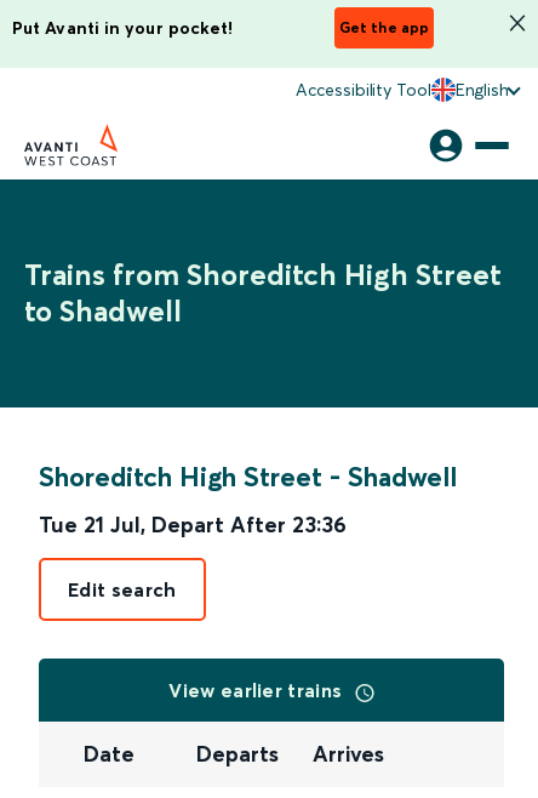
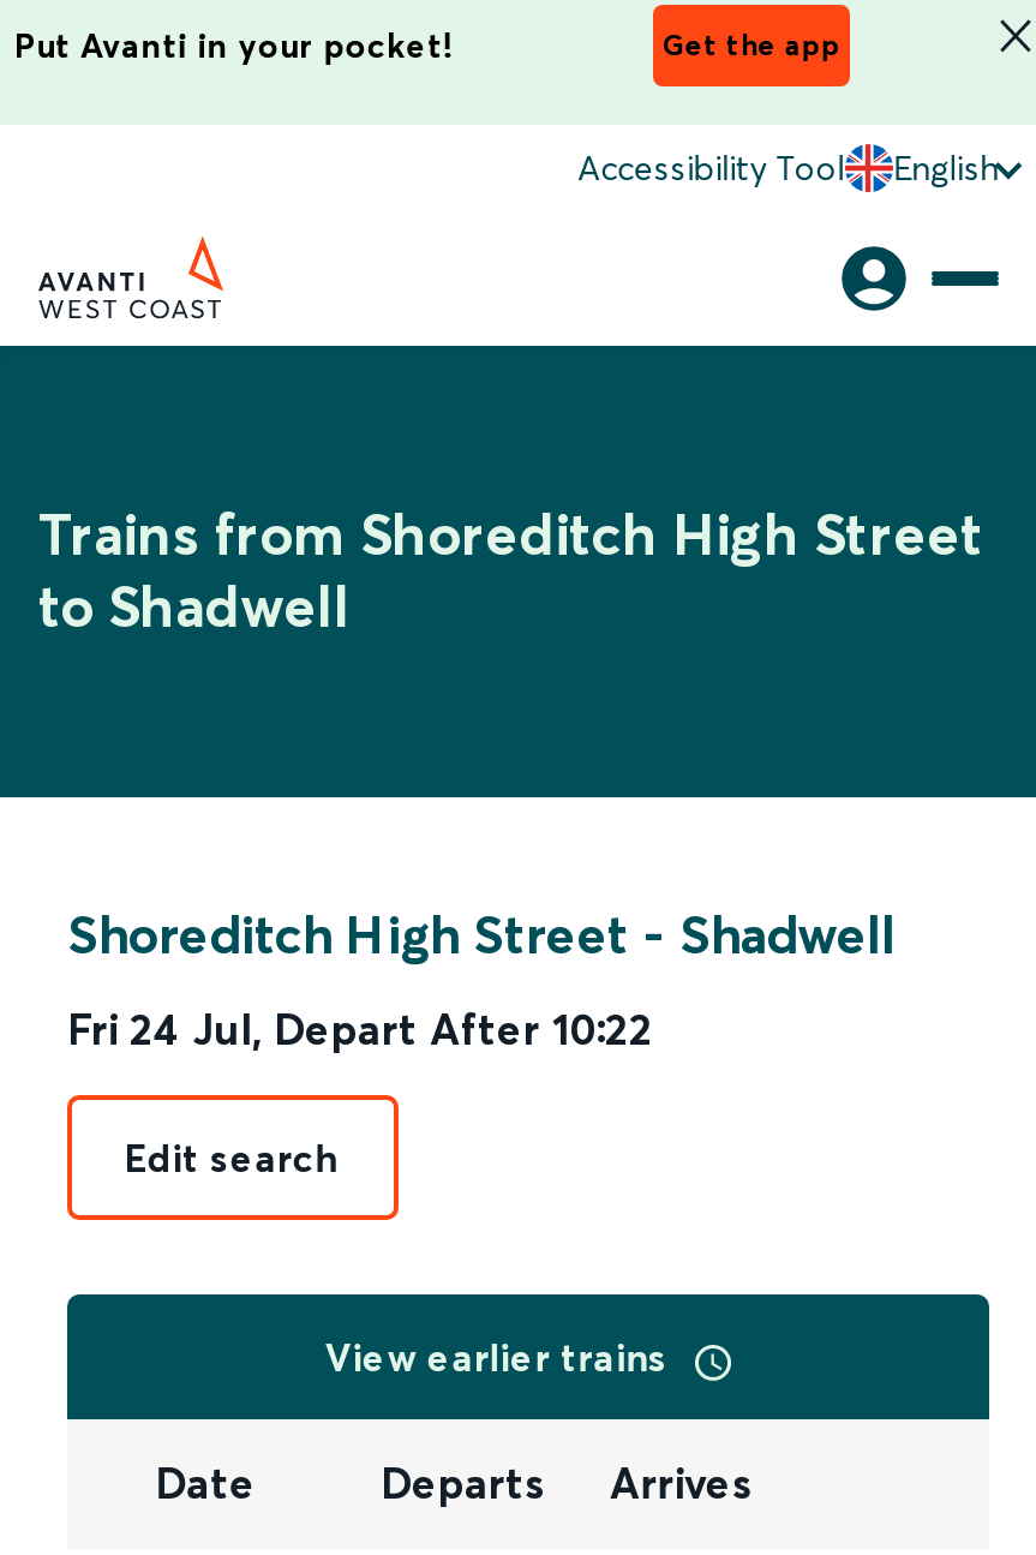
[39,511,347,538] Tue 21 Jul, Depart After 23:36 -> [67,1001,653,1057] Fri 24 Jul, Depart After 10:22

